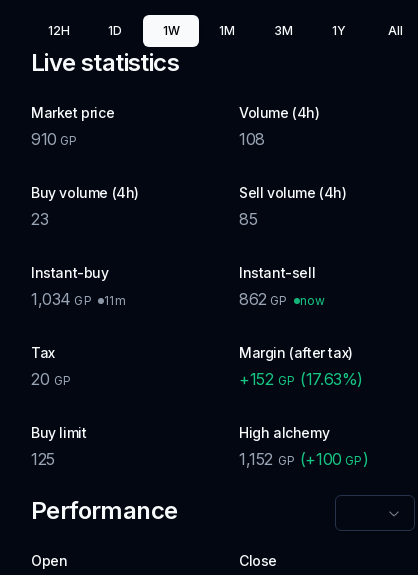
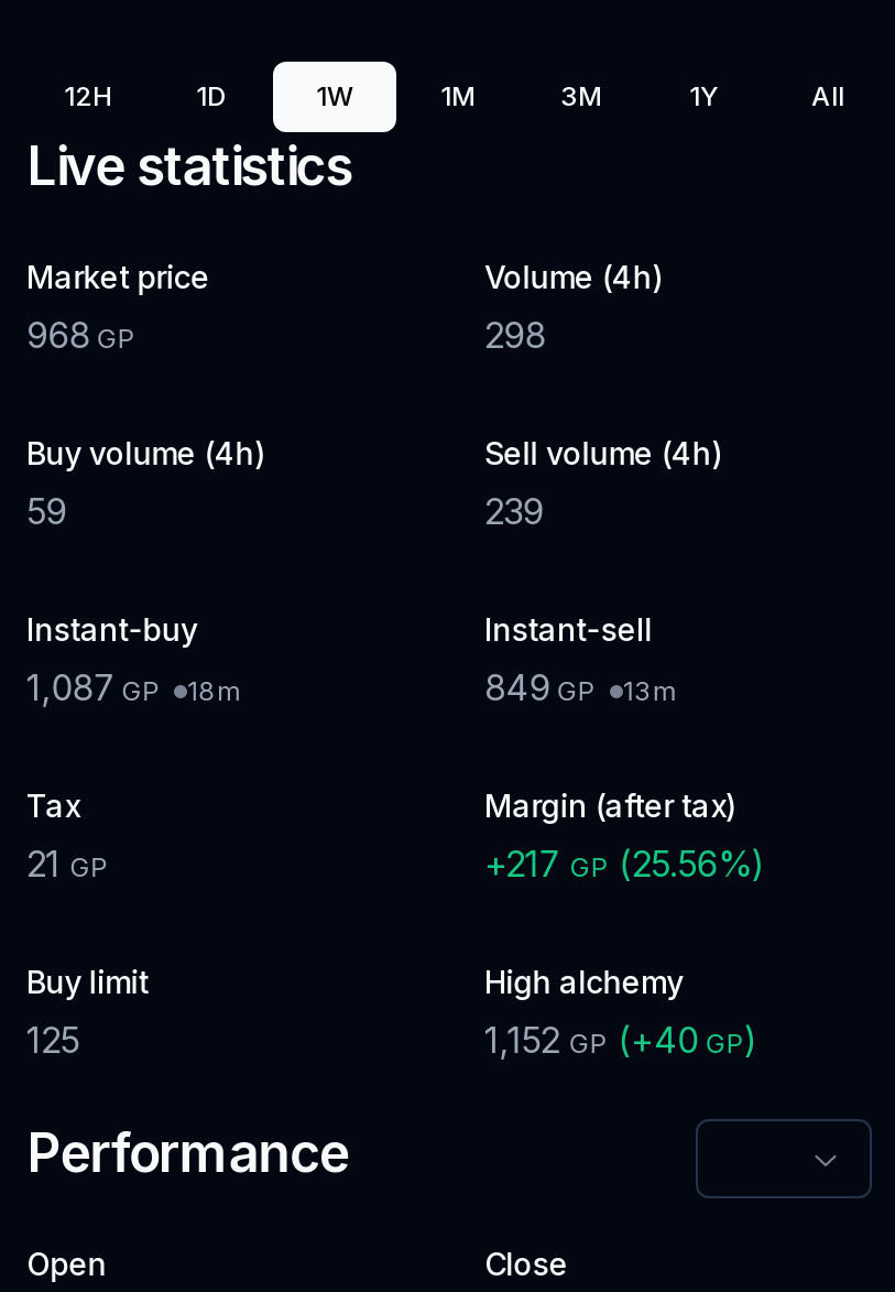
[31,129,78,149] 910 GP -> [26,313,136,357] 968 GP
[239,129,265,149] 108 -> [484,313,546,357] 298
[31,209,48,229] 23 -> [26,489,66,533] 59
[239,209,257,229] 85 -> [484,489,543,533] 239
[31,289,126,309] 1,034 GP | 11m -> [26,665,242,709] 1,087 GP | 18m
[239,289,326,309] 862 GP | now -> [484,665,677,709] 849 GP | 13m
[31,369,71,389] 20 GP -> [26,842,109,886] 21 GP
[239,369,363,389] +152 GP (17.63%) -> [484,842,764,886] +217 GP (25.56%)
[239,449,368,469] 1,152 GP (+100 GP) -> [484,1018,757,1062] 1,152 GP (+40 GP)

